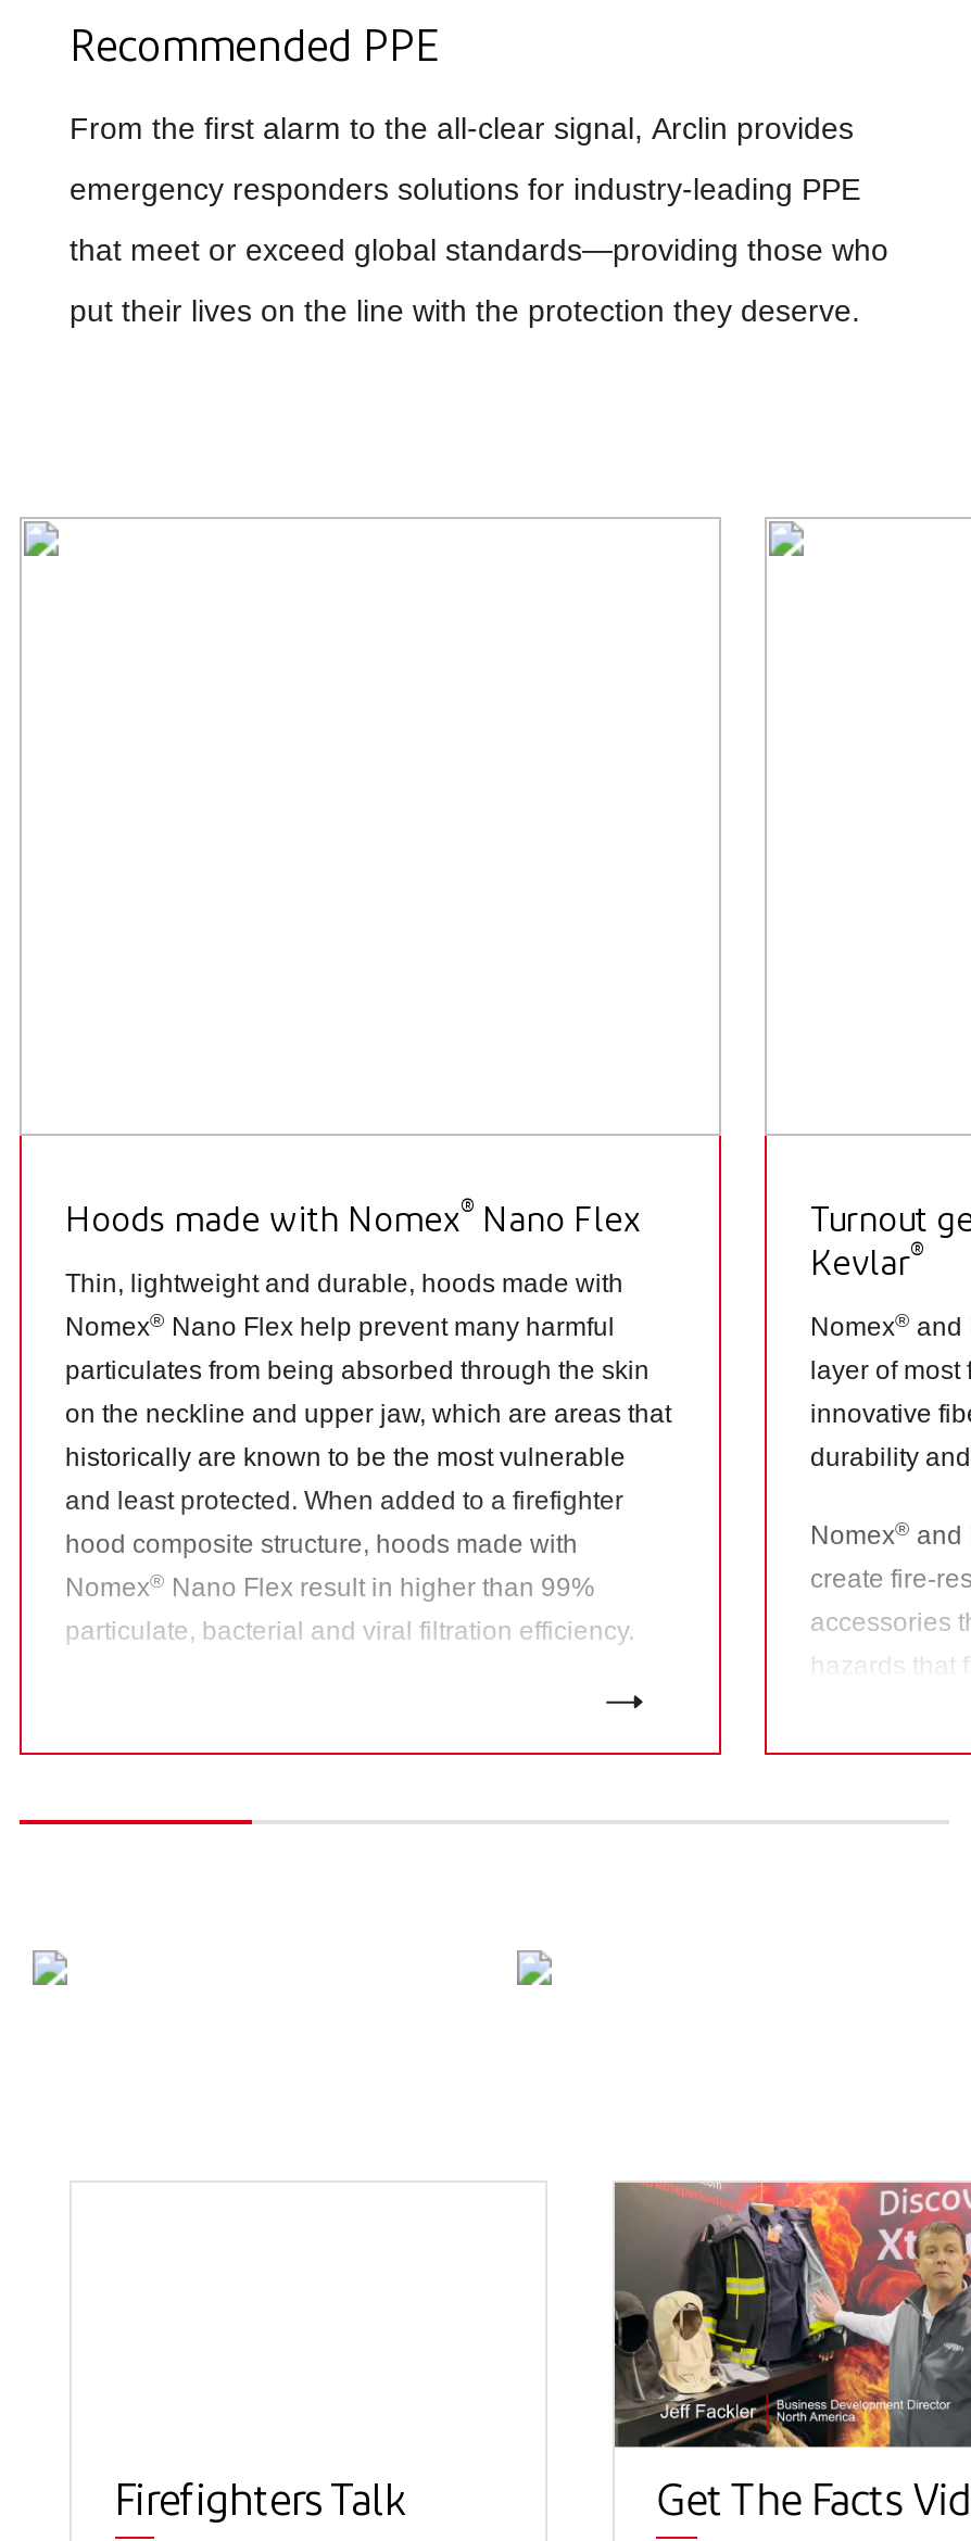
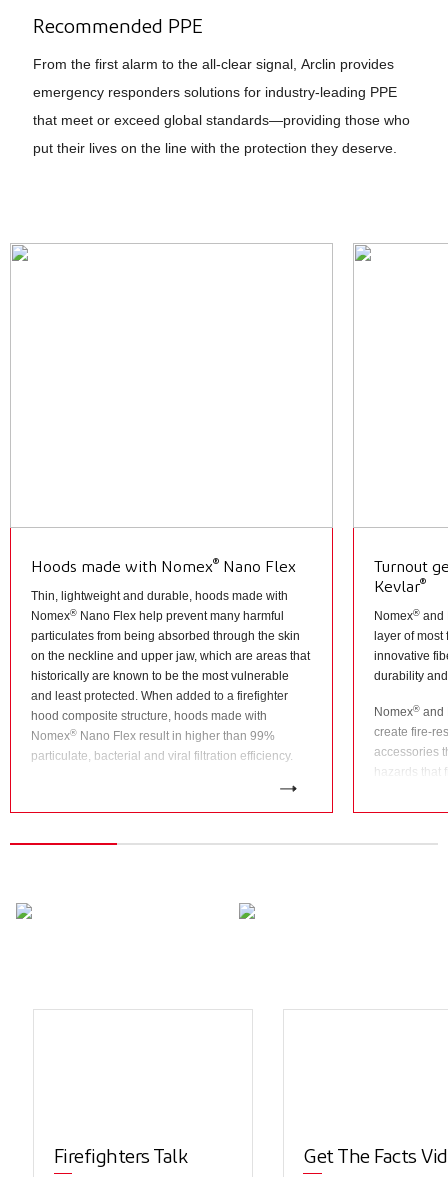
[613,2180,964,2450] [image] -> none

